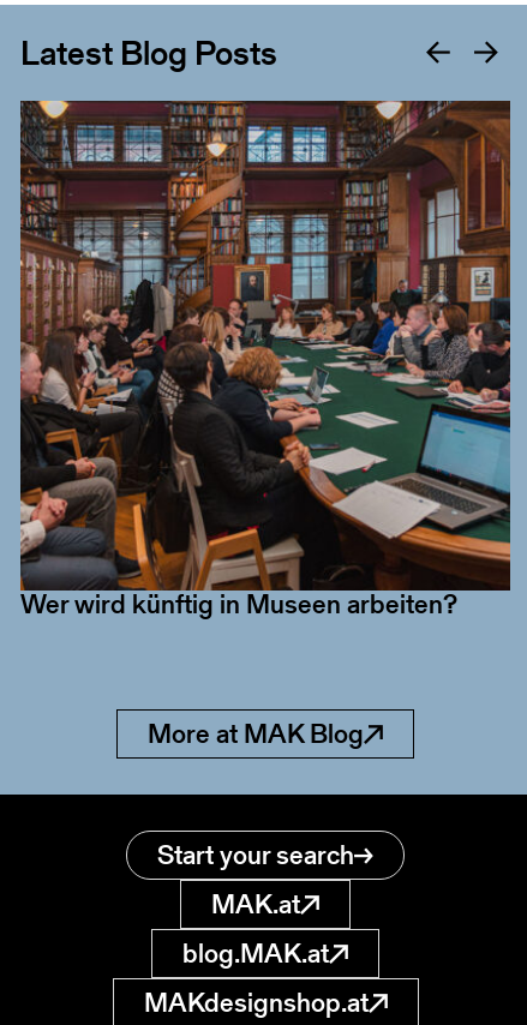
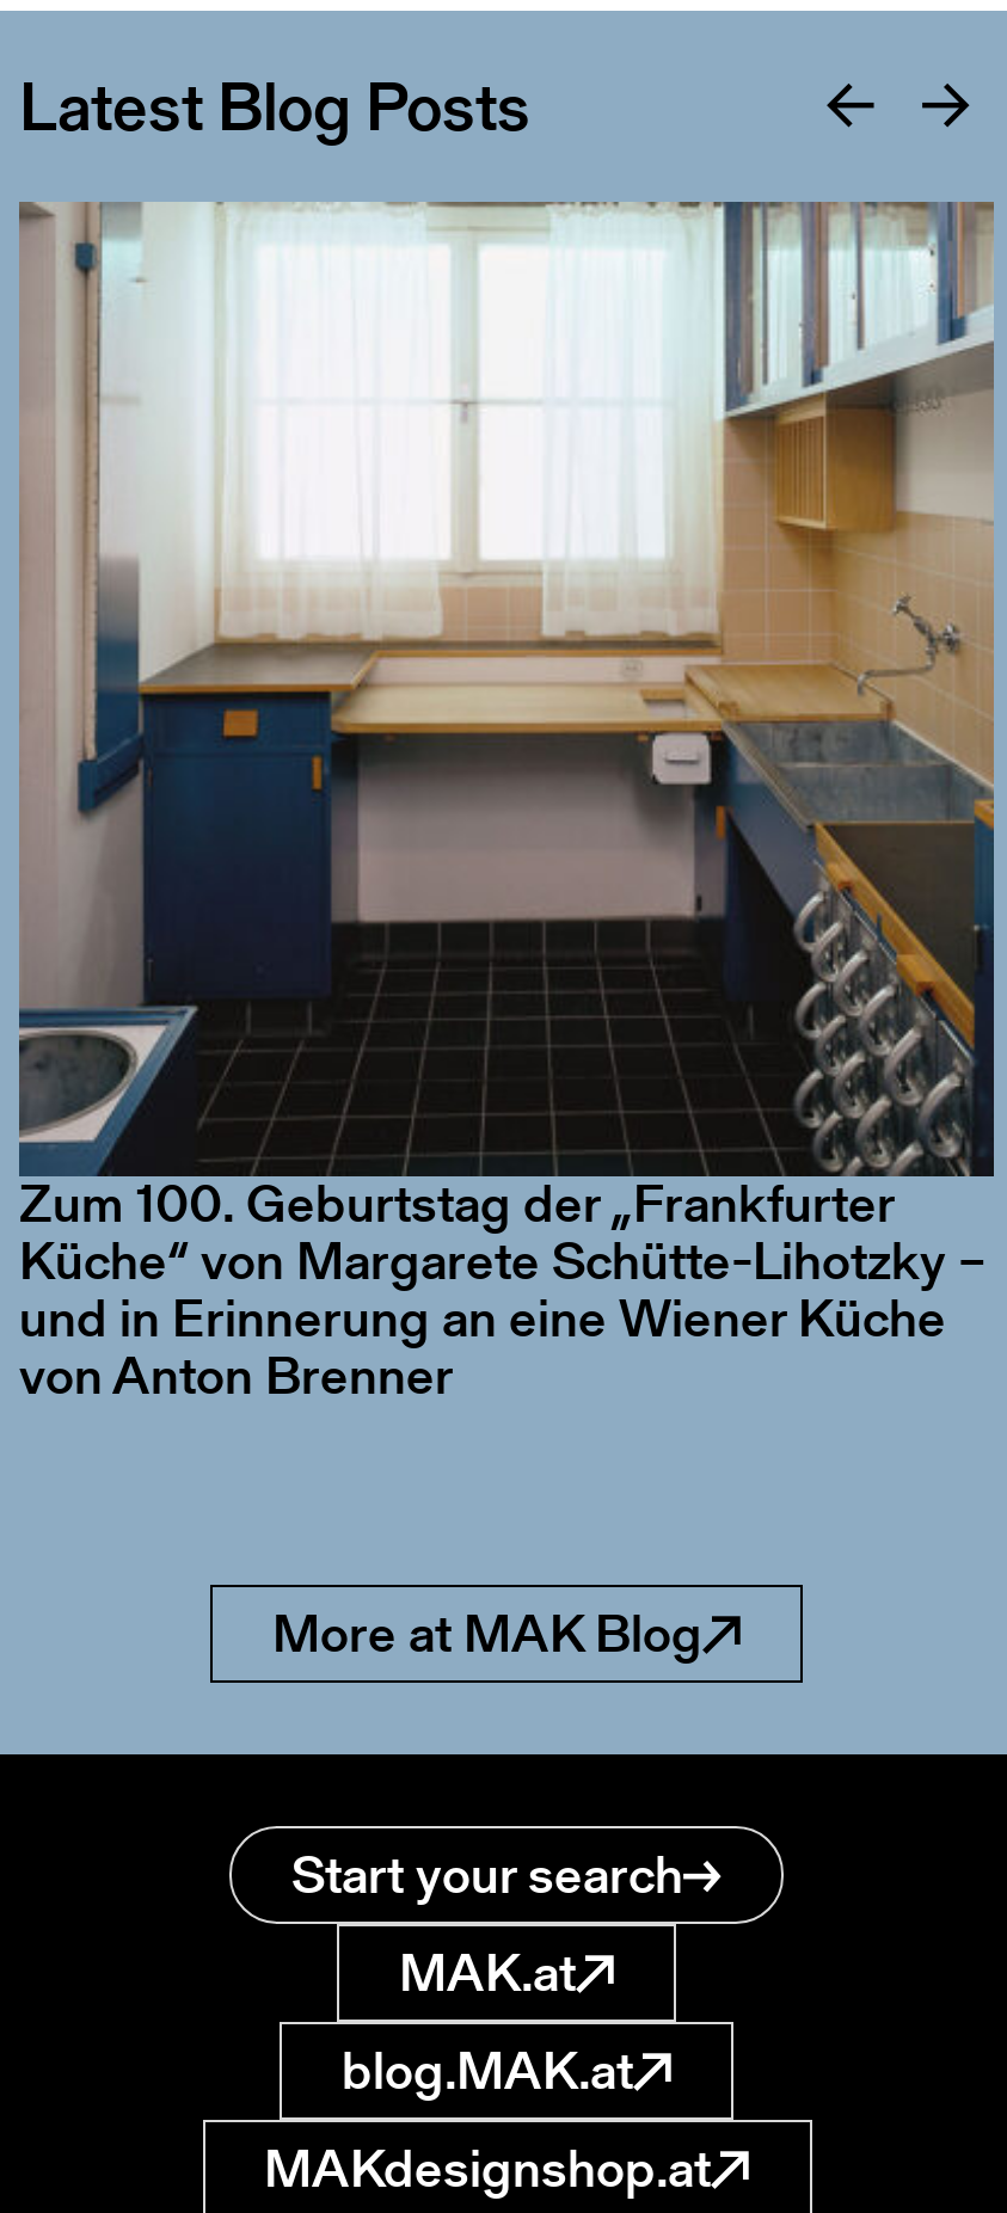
[19,100,511,520] [image] -> [19,202,996,1169] [image]
[20,586,457,623] Wer wird künftig in Museen arbeiten? -> [19,1167,987,1413] Zum 100. Geburtstag der „Frankfurter | Küche“ von Margarete Schütte-Lihotzky – | und in Erinnerung an eine Wiener Küche | von Anton Brenner

